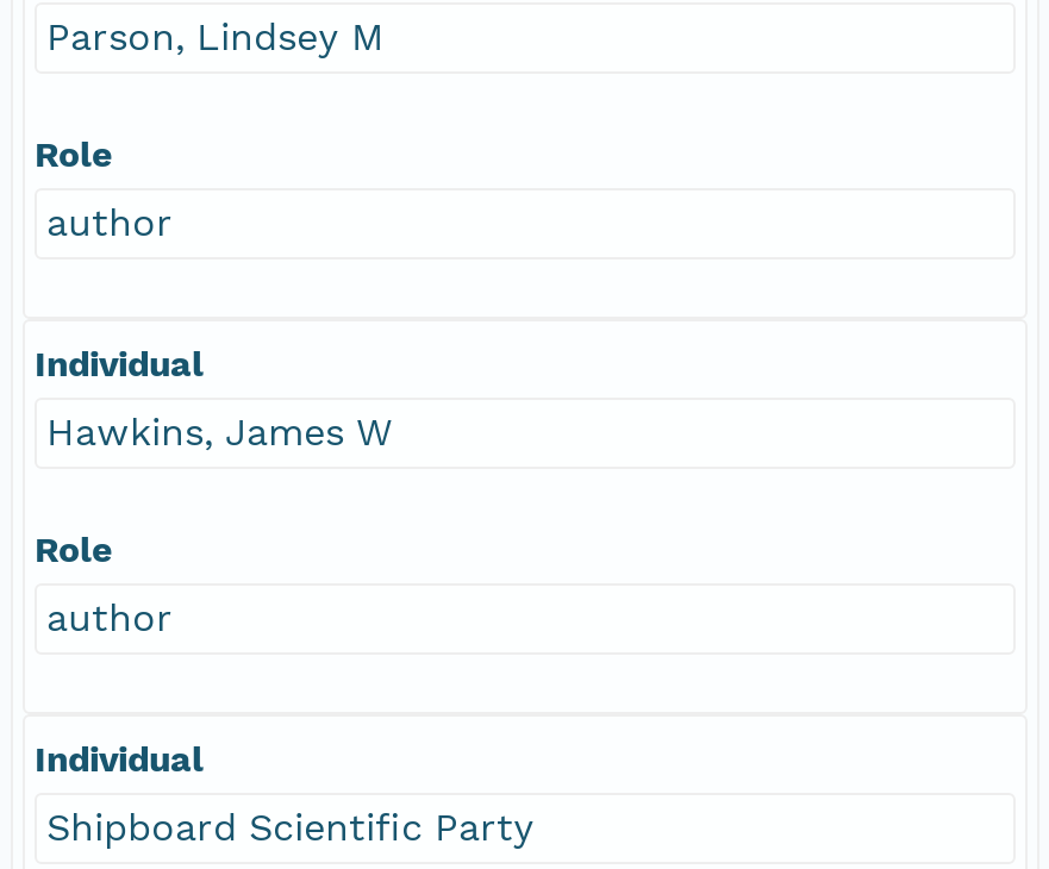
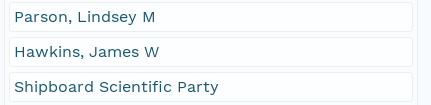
[35,132,204,385] Role | author | Individual -> none
[35,528,204,780] Role | author | Individual -> none

